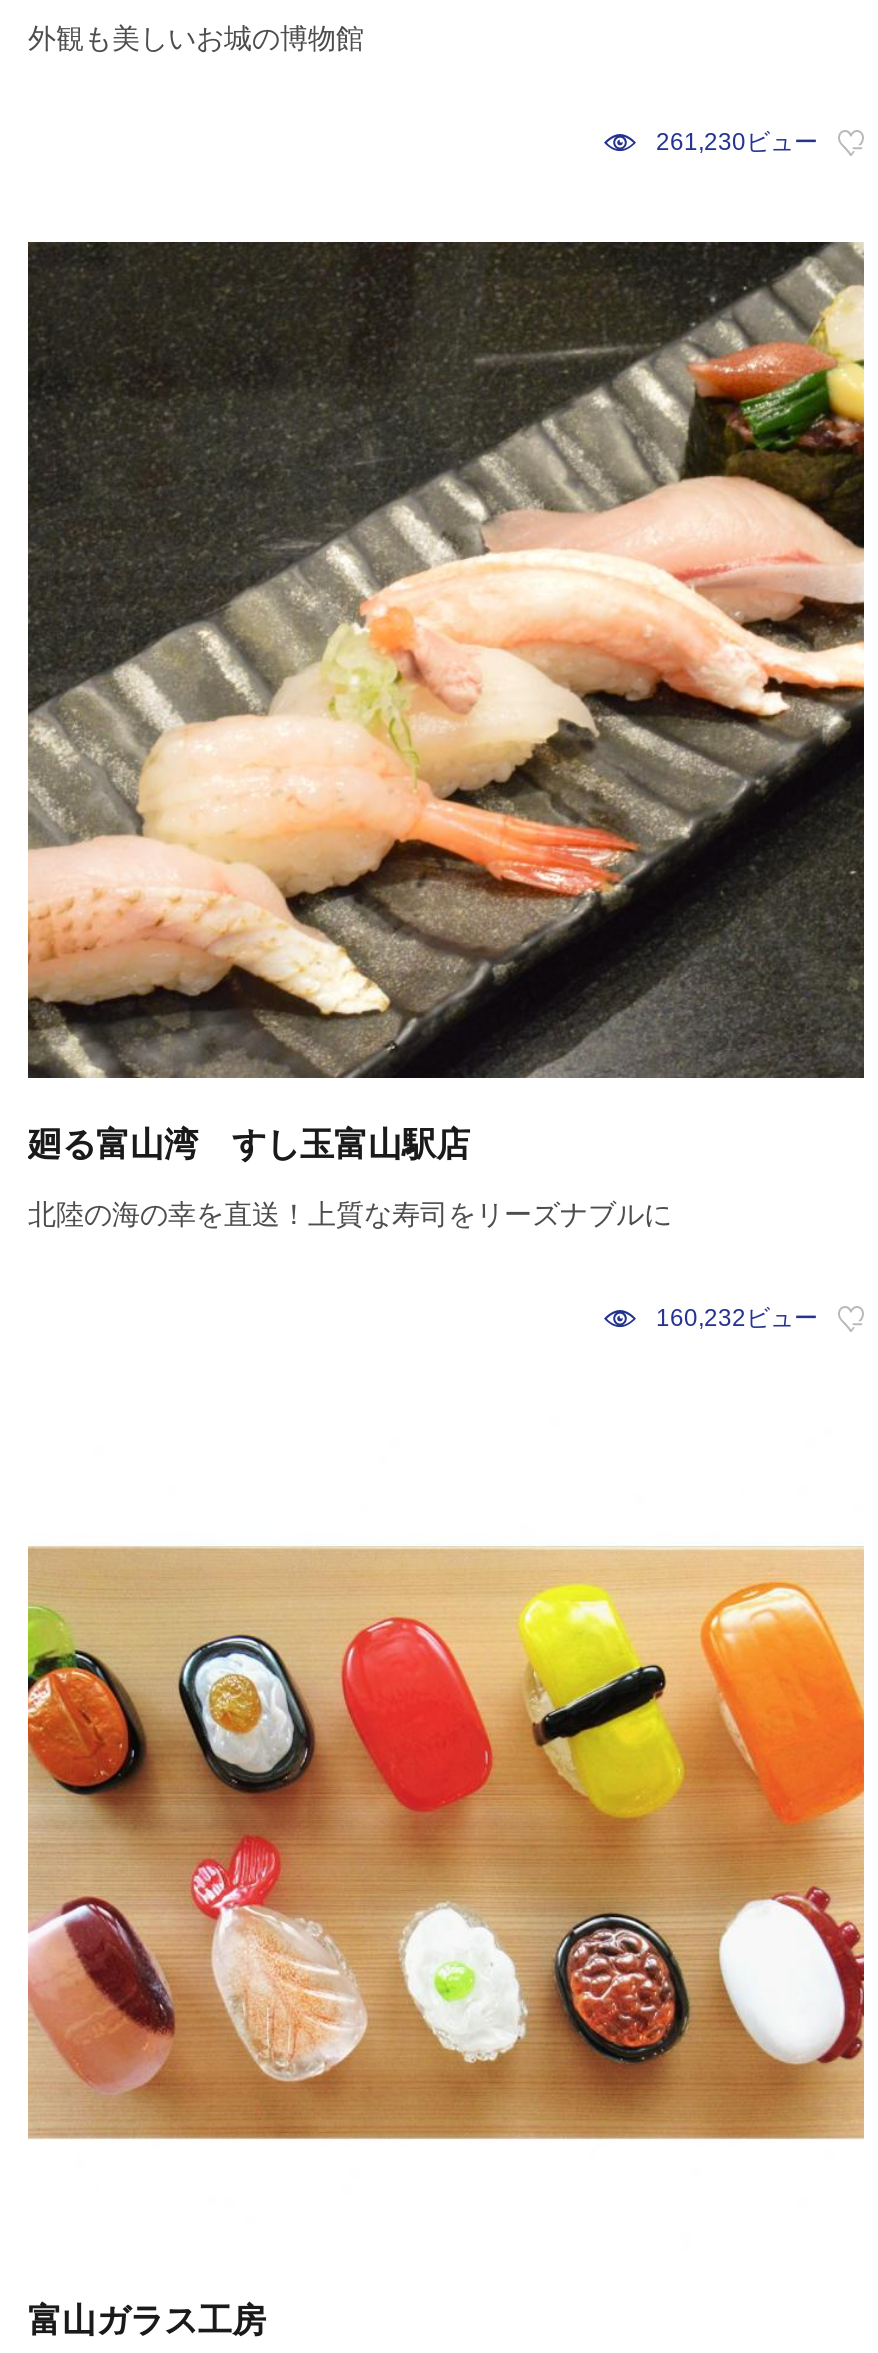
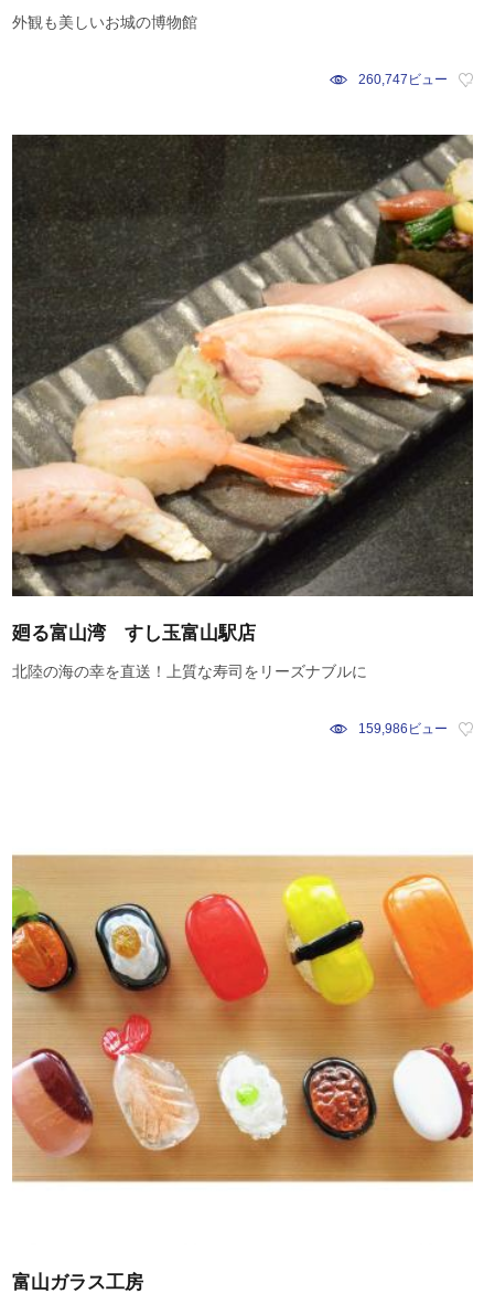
[656,128,818,156] 261,230ビュー -> [358,72,448,87] 260,747ビュー
[656,1304,818,1332] 160,232ビュー -> [358,721,448,736] 159,986ビュー

